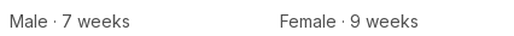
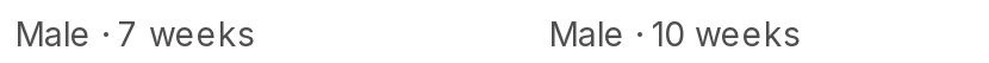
[280,11,419,31] Female · 9 weeks -> [549,13,800,53] Male · 10 weeks

